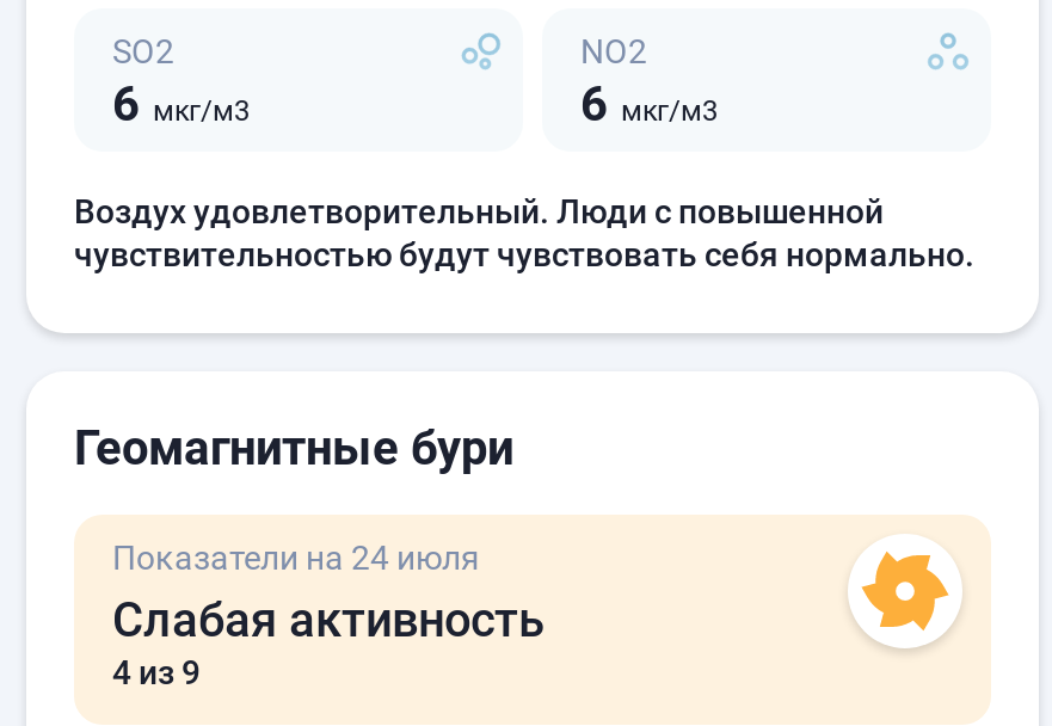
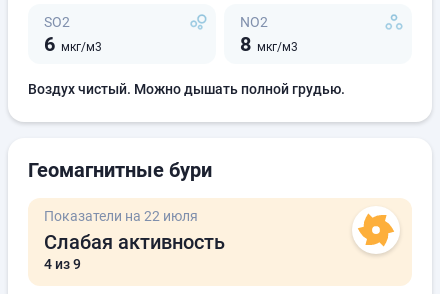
[580,75,719,133] 6 мкг/м3 -> [240,32,298,56] 8 мкг/м3
[74,192,974,273] Воздух удовлетворительный. Люди с повышенной | чувствительностью будут чувствовать себя нормально. -> [28,81,345,97] Воздух чистый. Можно дышать полной грудью.
[112,539,480,577] Показатели на 24 июля -> [44,208,198,224] Показатели на 22 июля

